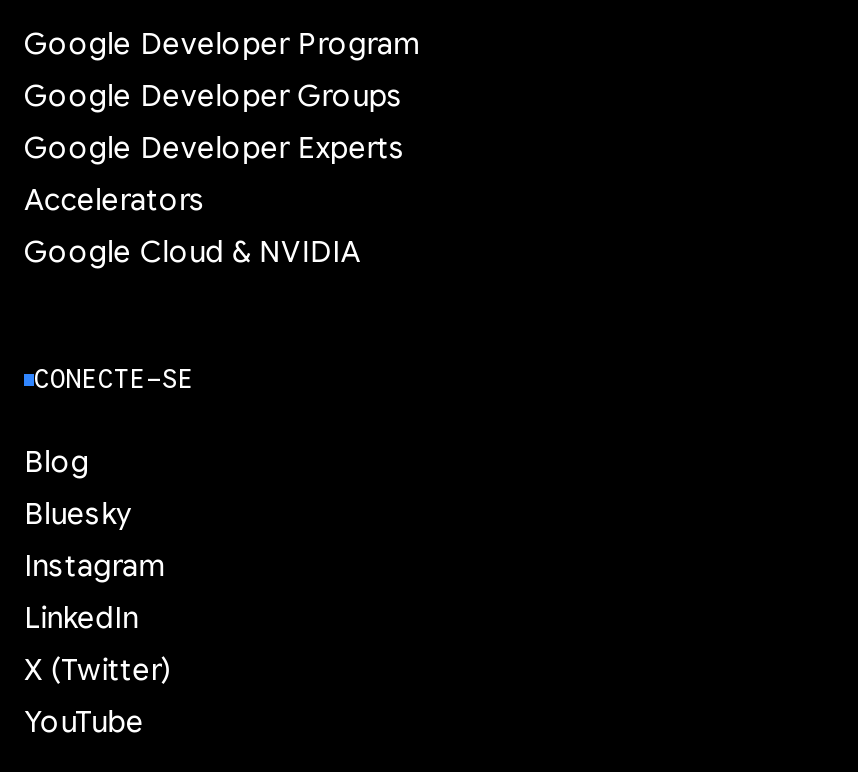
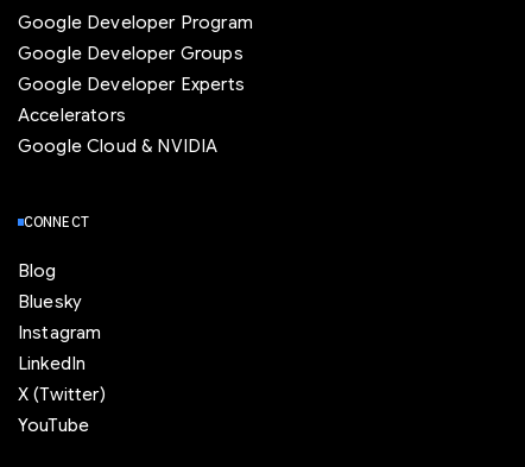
[34,362,194,396] CONECTE-SE -> [24,212,90,232] CONNECT

